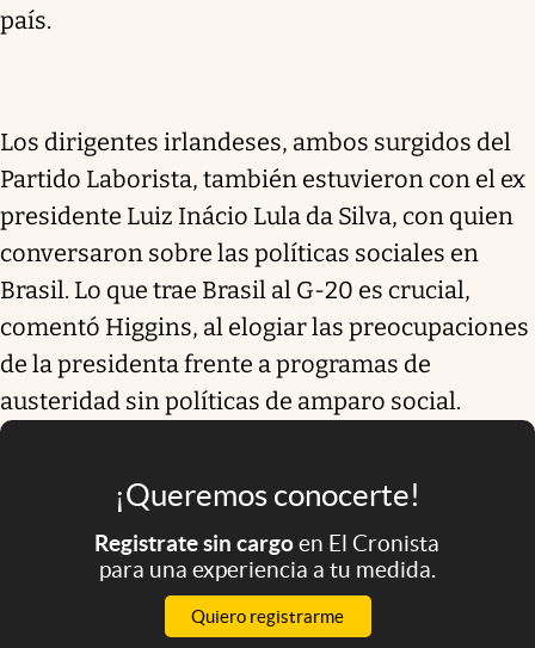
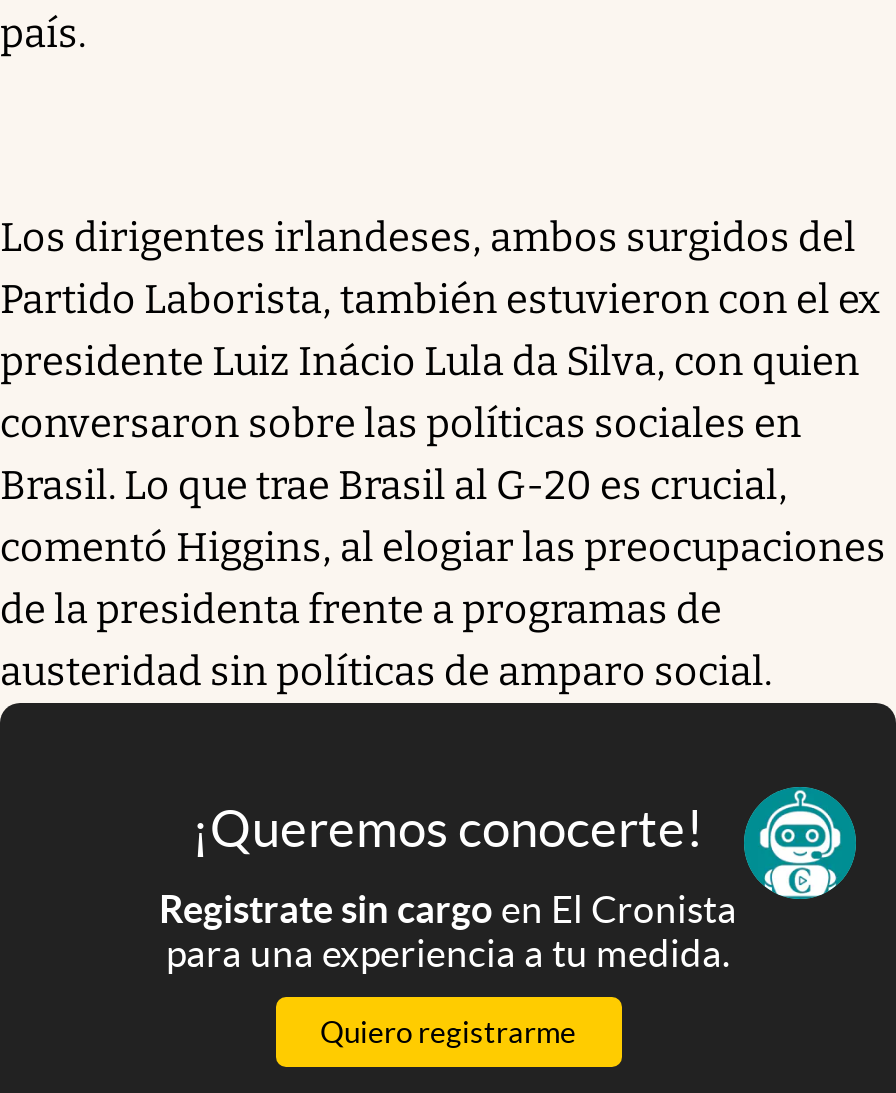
none -> [742,785,858,901] [image]

